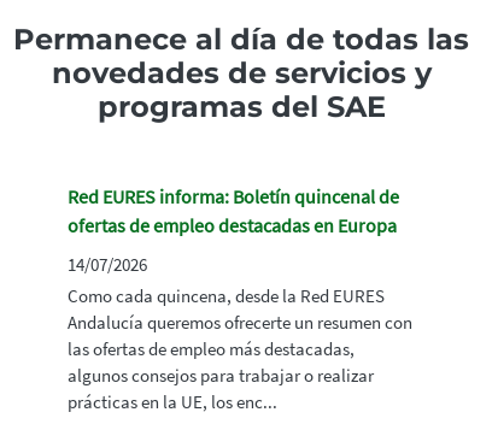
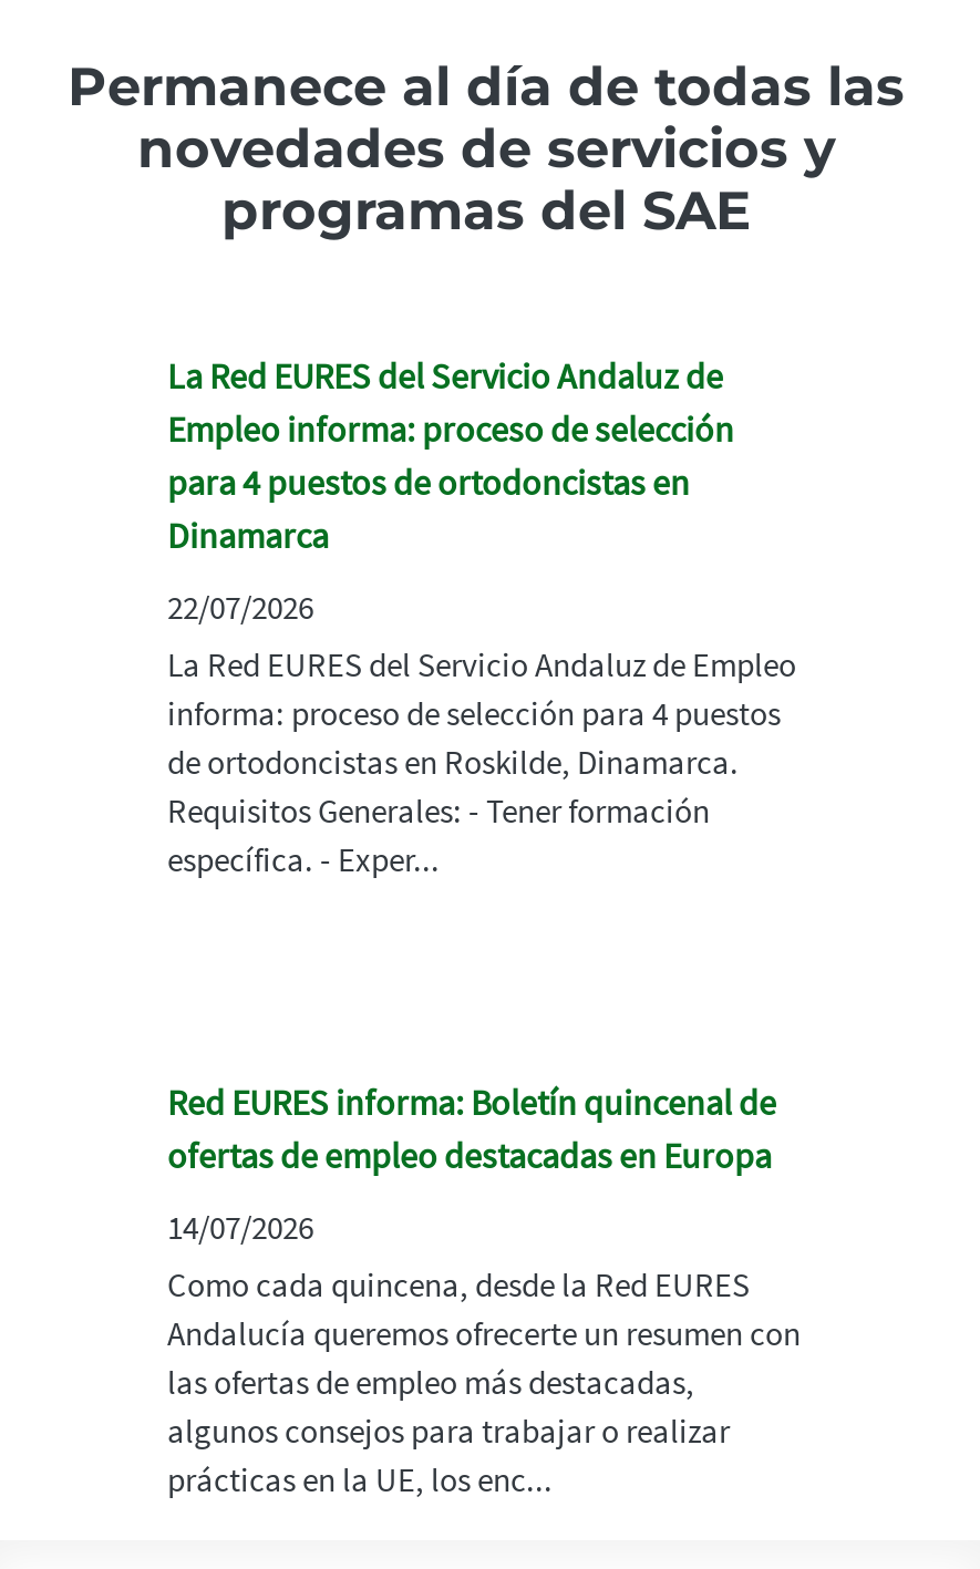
none -> [167,353,796,880] La Red EURES del Servicio Andaluz de | Empleo informa: proceso de selección | para 4 puestos de ortodoncistas en | Dinamarca | 22/07/2026 | La Red EURES del Servicio Andaluz de Empleo | informa: proceso de selección para 4 puestos | de ortodoncistas en Roskilde, Dinamarca. | Requisitos Generales: - Tener formación | específica. - Exper...

